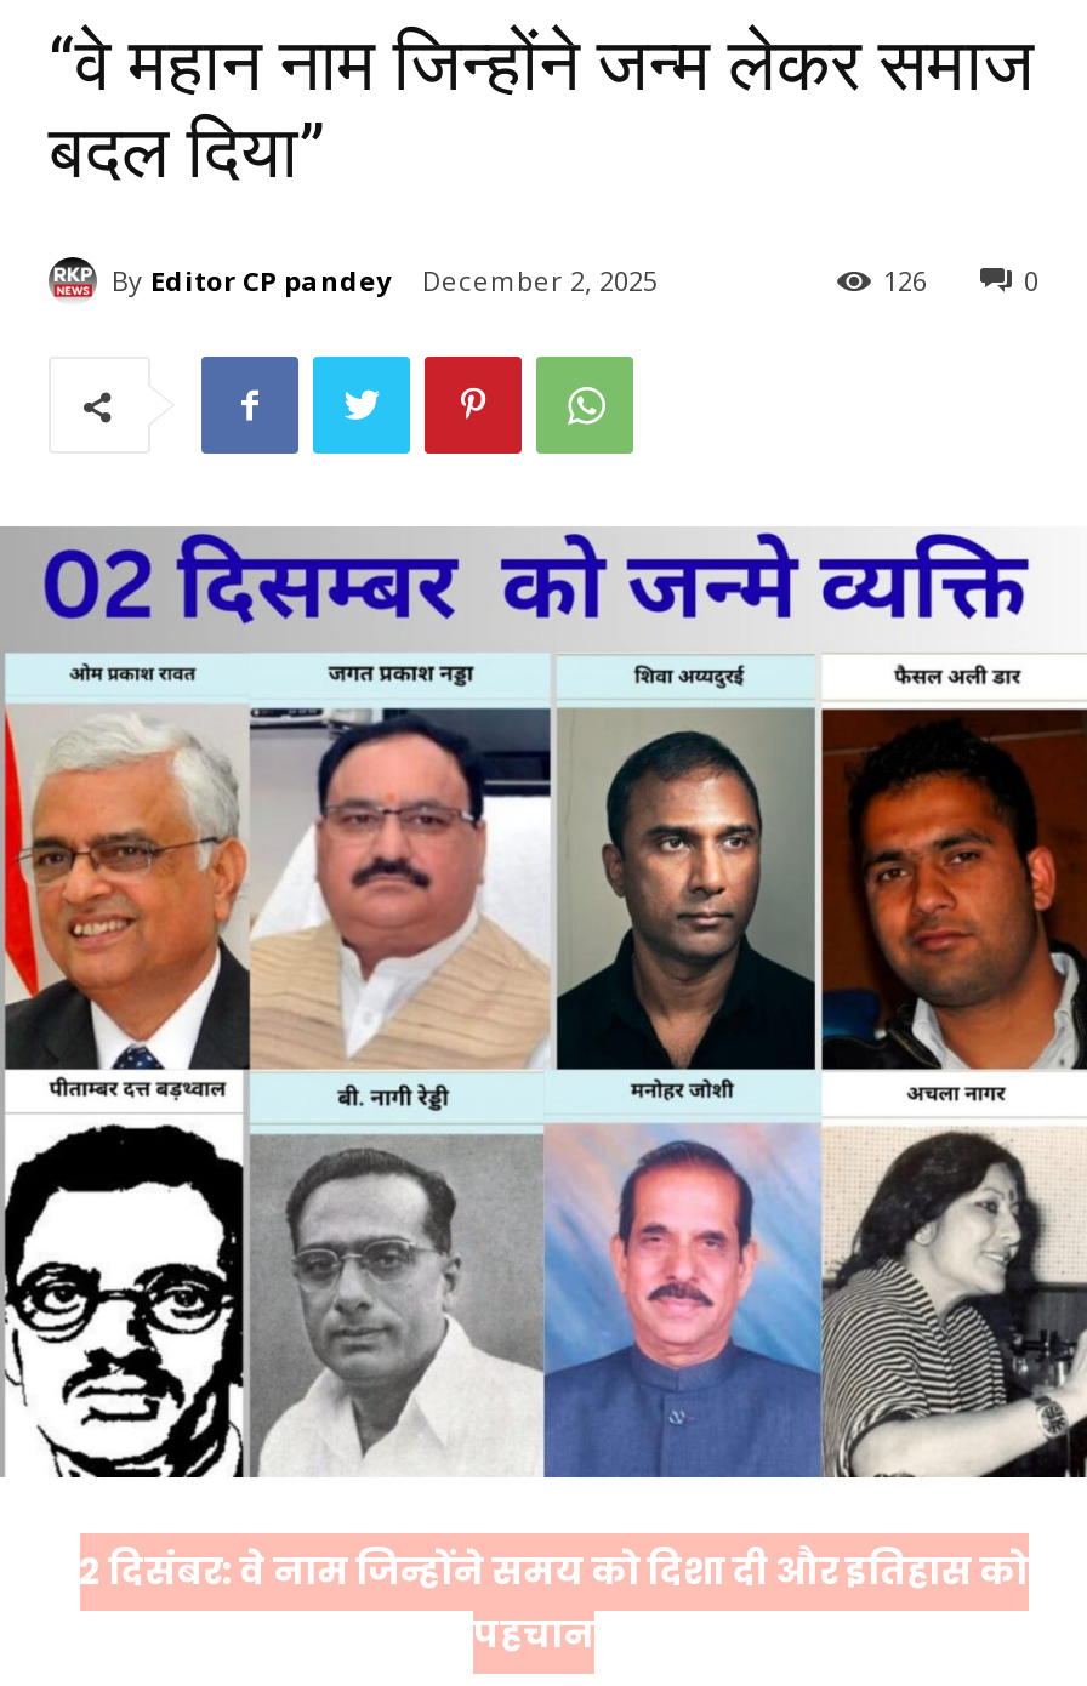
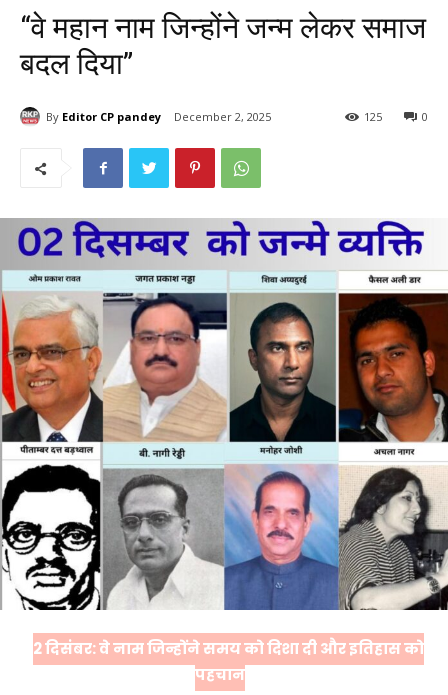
[883,262,927,299] 126 -> [364,109,382,124] 125

